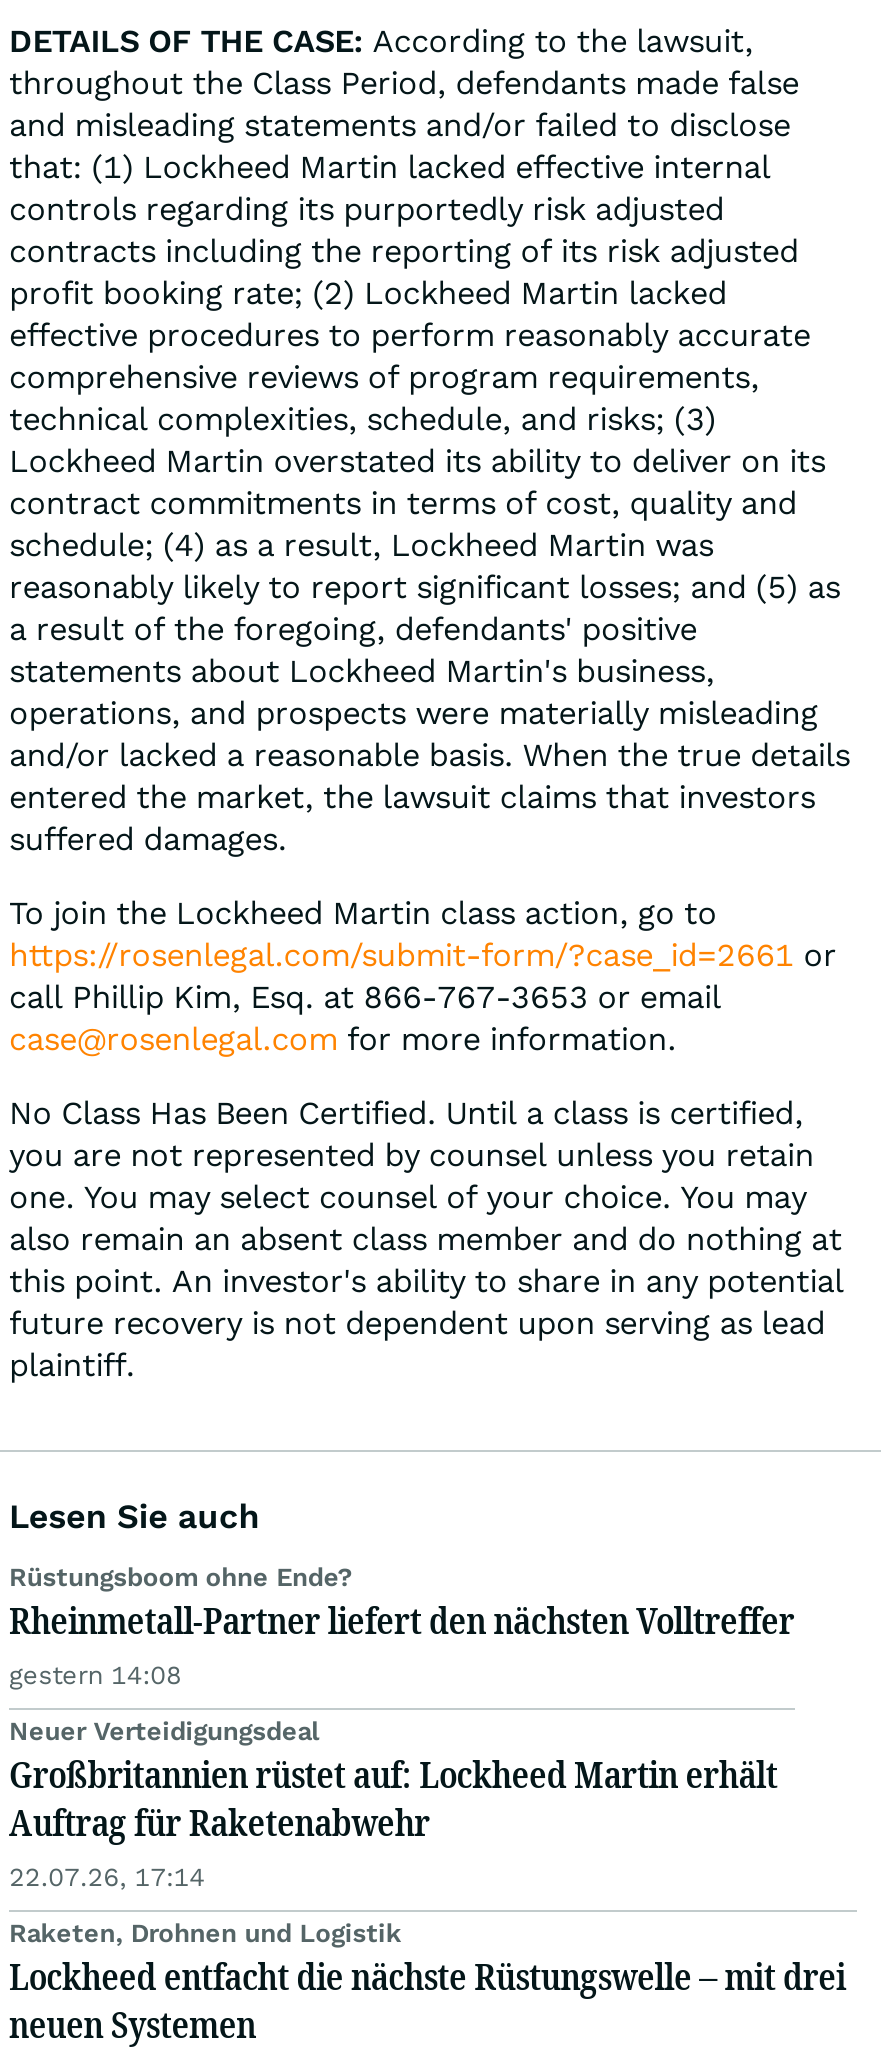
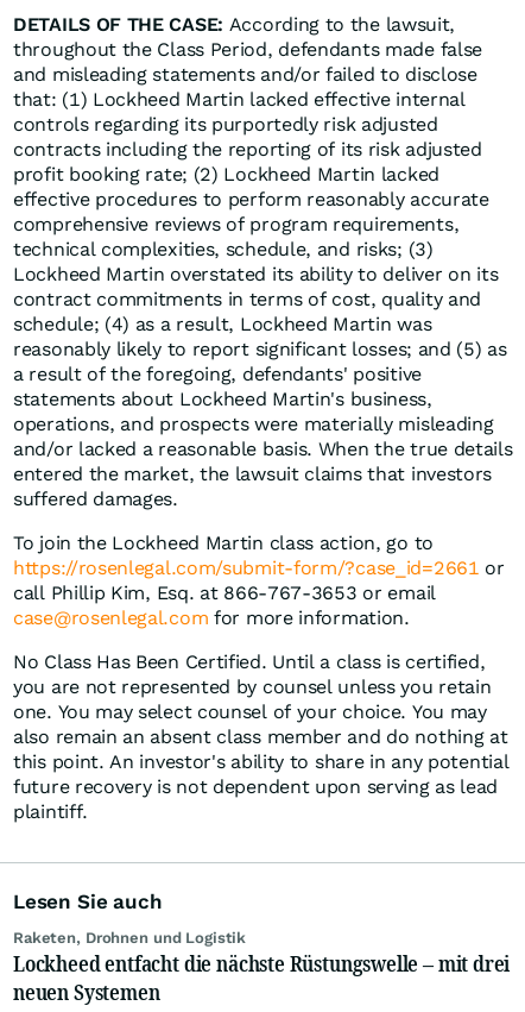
[9,1562,794,1892] Rüstungsboom ohne Ende? | Rheinmetall-Partner liefert den nächsten Volltreffer | gestern 14:08 | Neuer Verteidigungsdeal | Großbritannien rüstet auf: Lockheed Martin erhält | Auftrag für Raketenabwehr | 22.07.26, 17:14 -> none

